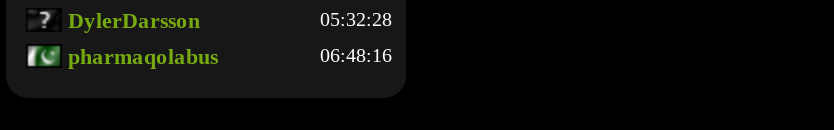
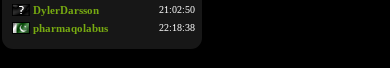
[320,8,392,30] 05:32:28 -> [159,4,195,15] 21:02:50
[320,44,392,66] 06:48:16 -> [159,22,195,33] 22:18:38

